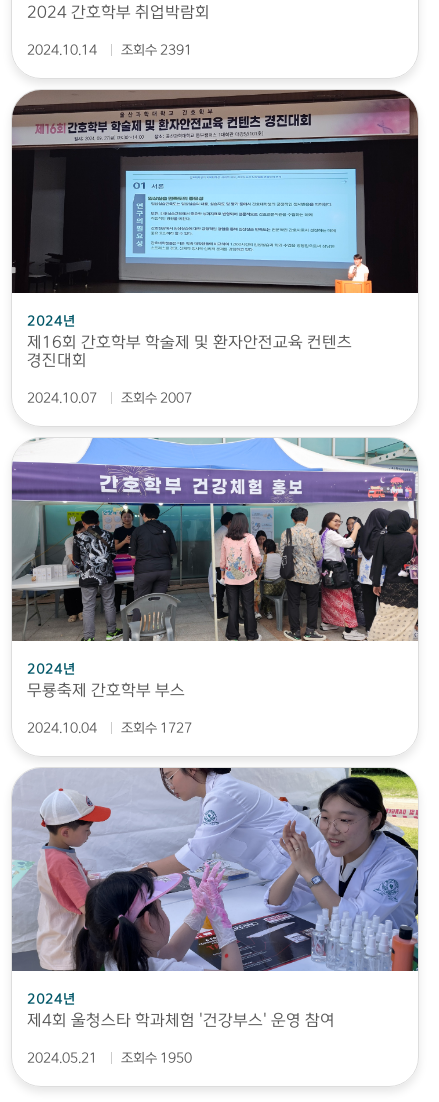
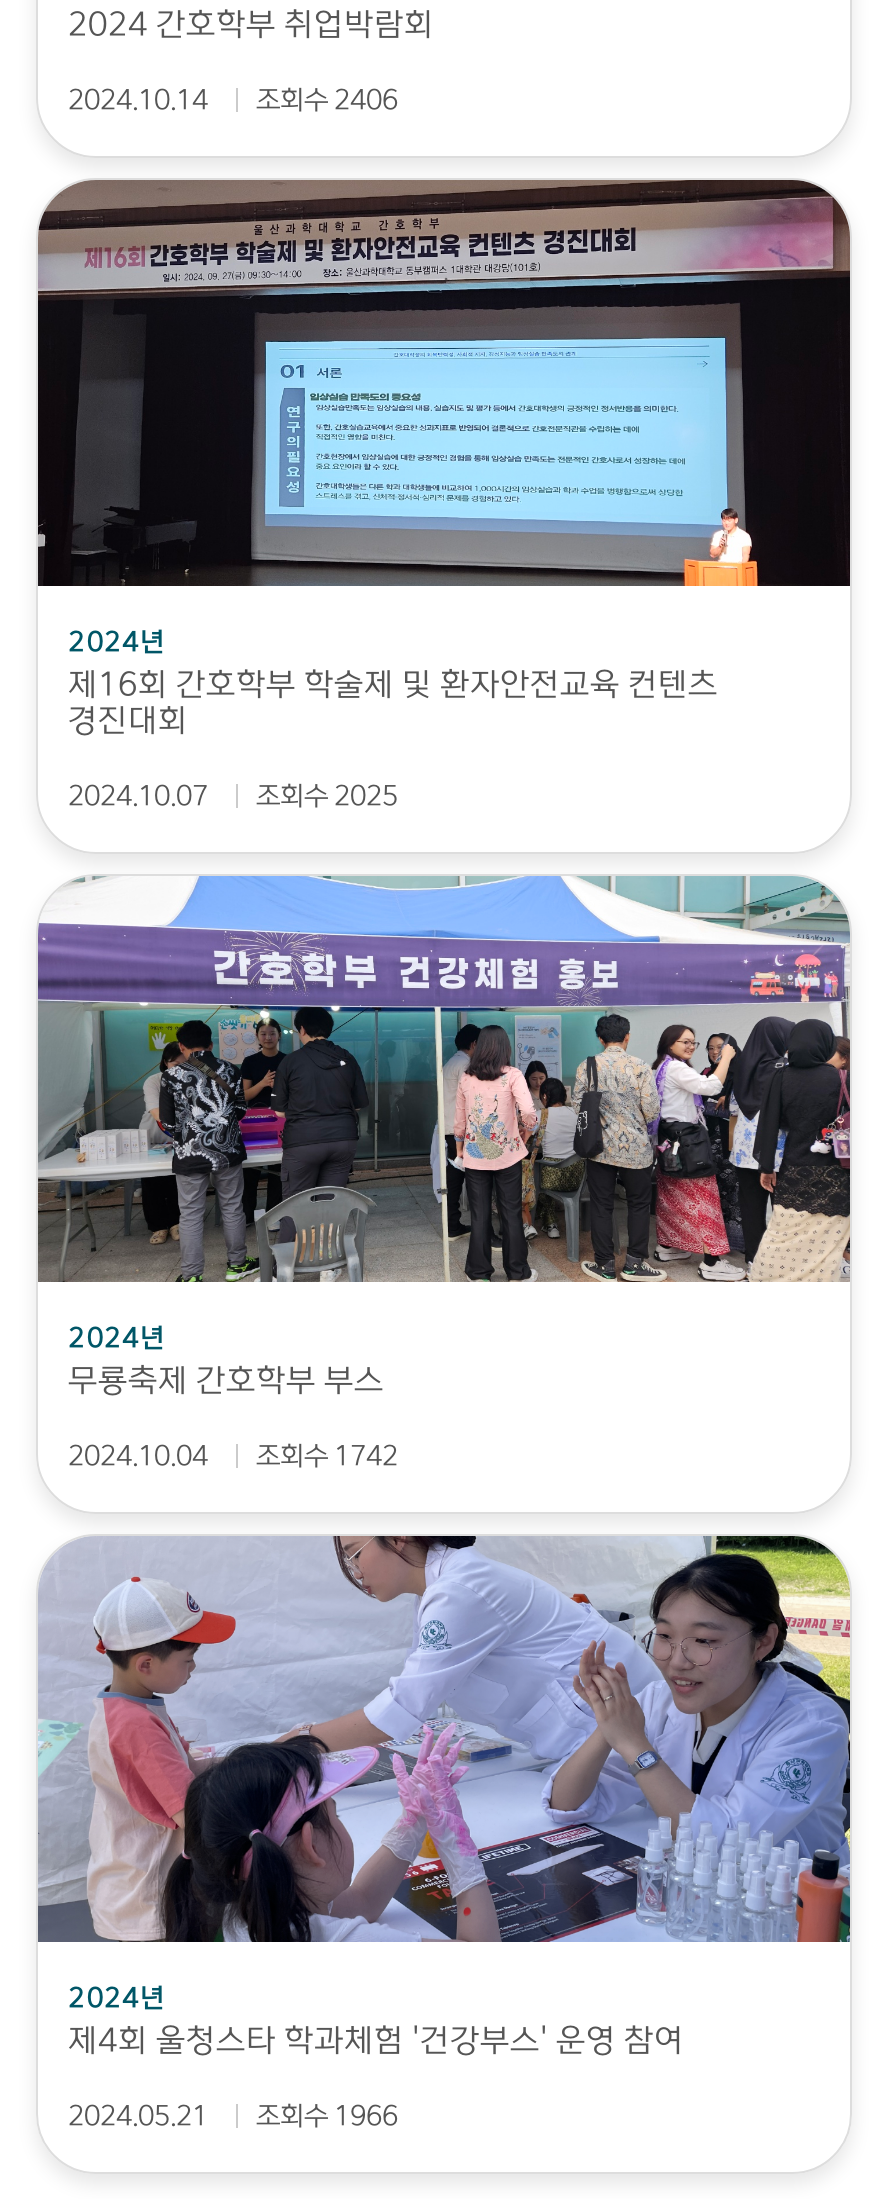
[27,43,192,57] 2024.10.14 조회수 2391 -> [68,86,398,114] 2024.10.14 조회수 2406
[27,391,192,405] 2024.10.07 조회수 2007 -> [68,782,398,810] 2024.10.07 조회수 2025
[27,721,192,735] 2024.10.04 조회수 1727 -> [68,1442,398,1470] 2024.10.04 조회수 1742
[27,1051,192,1065] 2024.05.21 조회수 1950 -> [68,2102,398,2130] 2024.05.21 조회수 1966

